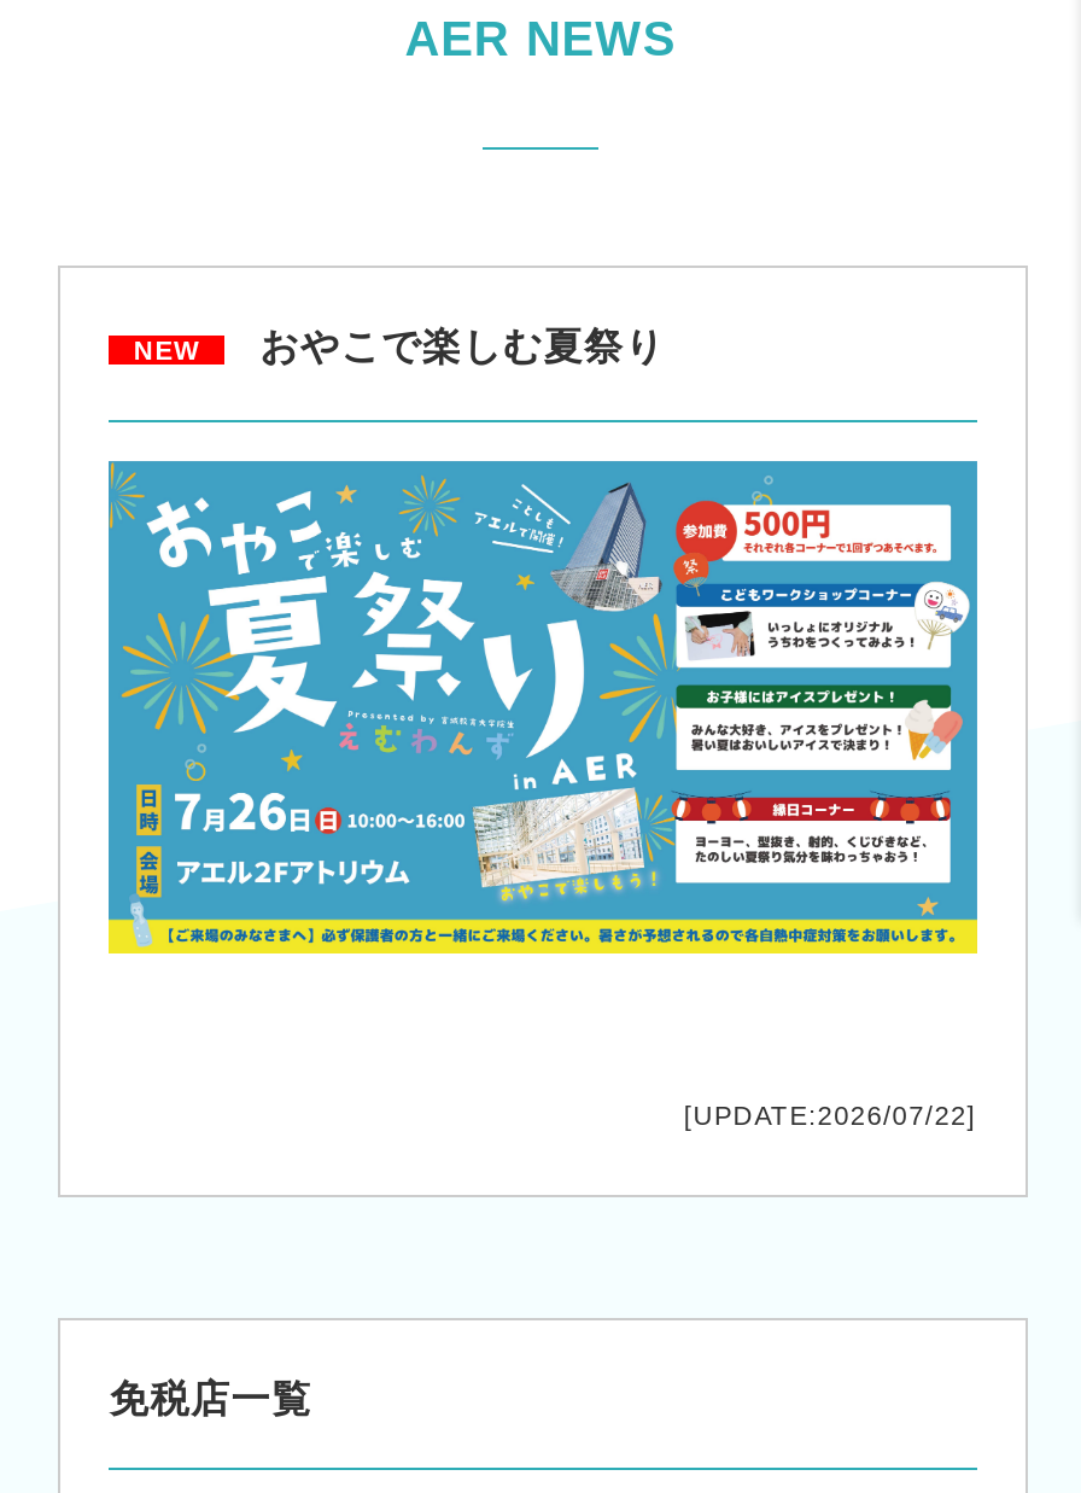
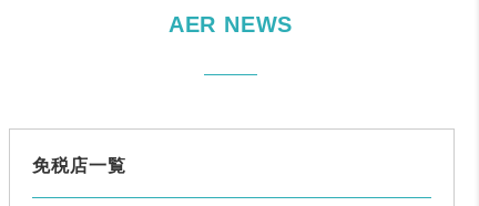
[134,326,665,367] NEW | おやこで楽しむ夏祭り -> none
[106,459,980,956] [image] -> none
[684,1100,976,1129] [UPDATE:2026/07/22] -> none

